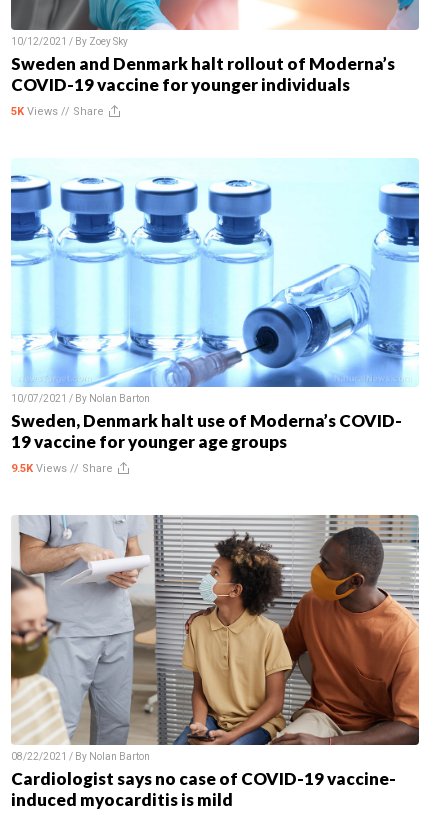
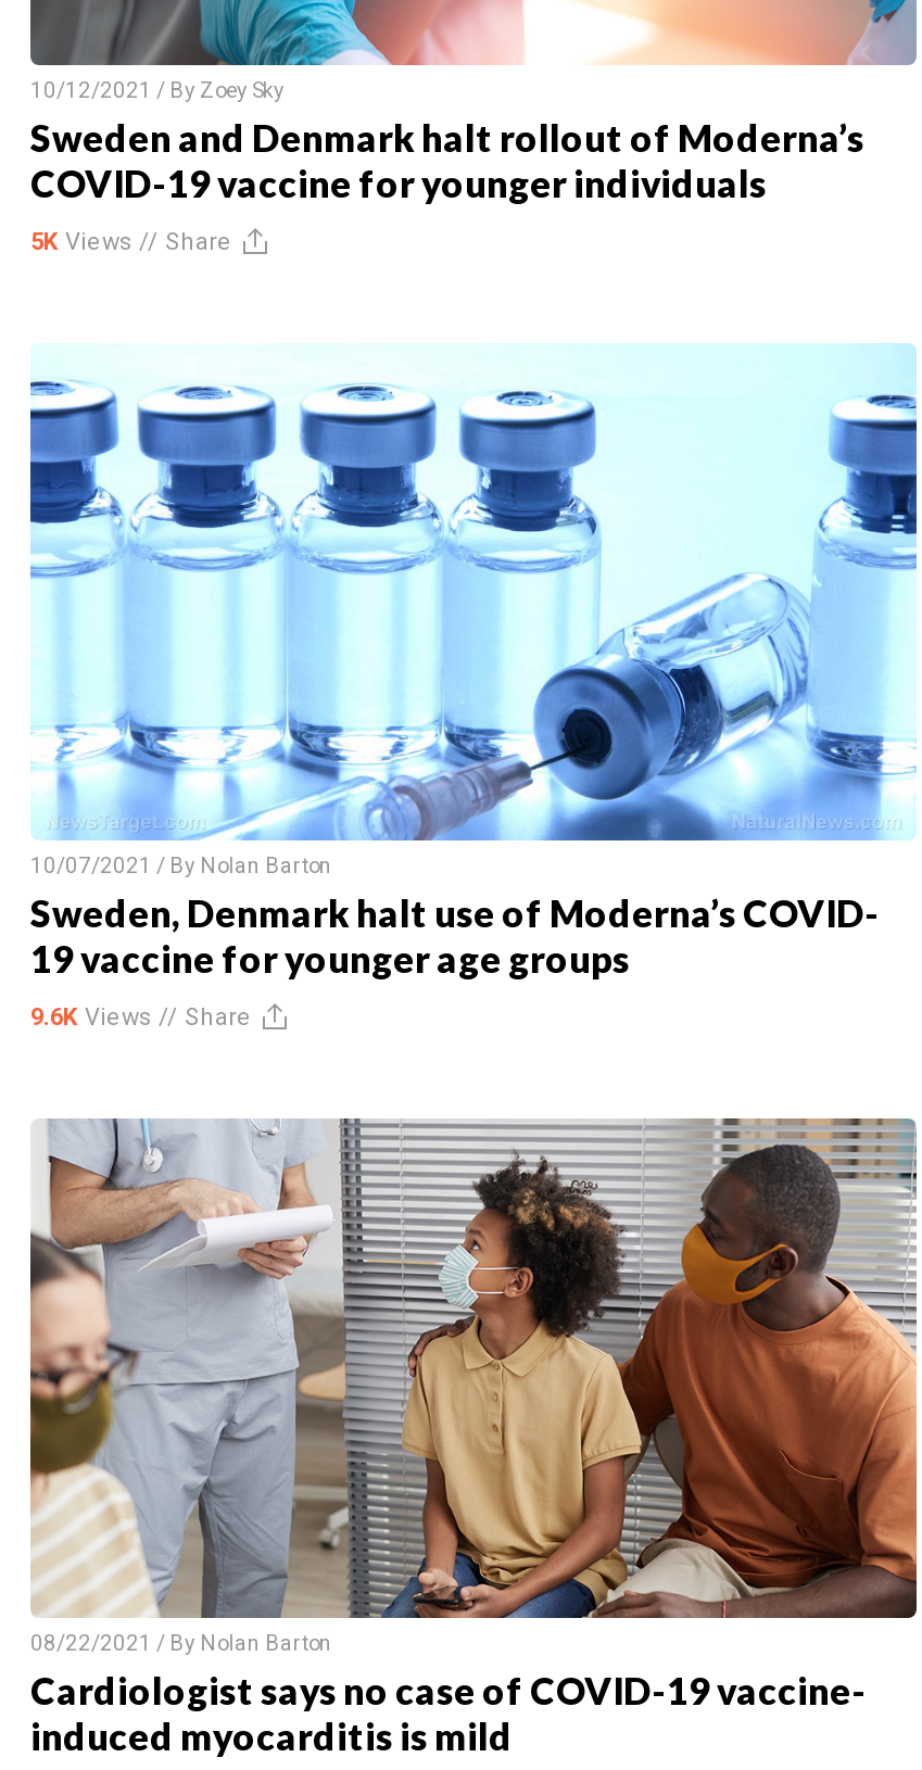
[11,462,113,475] 9.5K Views // Share -> [30,1003,252,1032] 9.6K Views // Share

